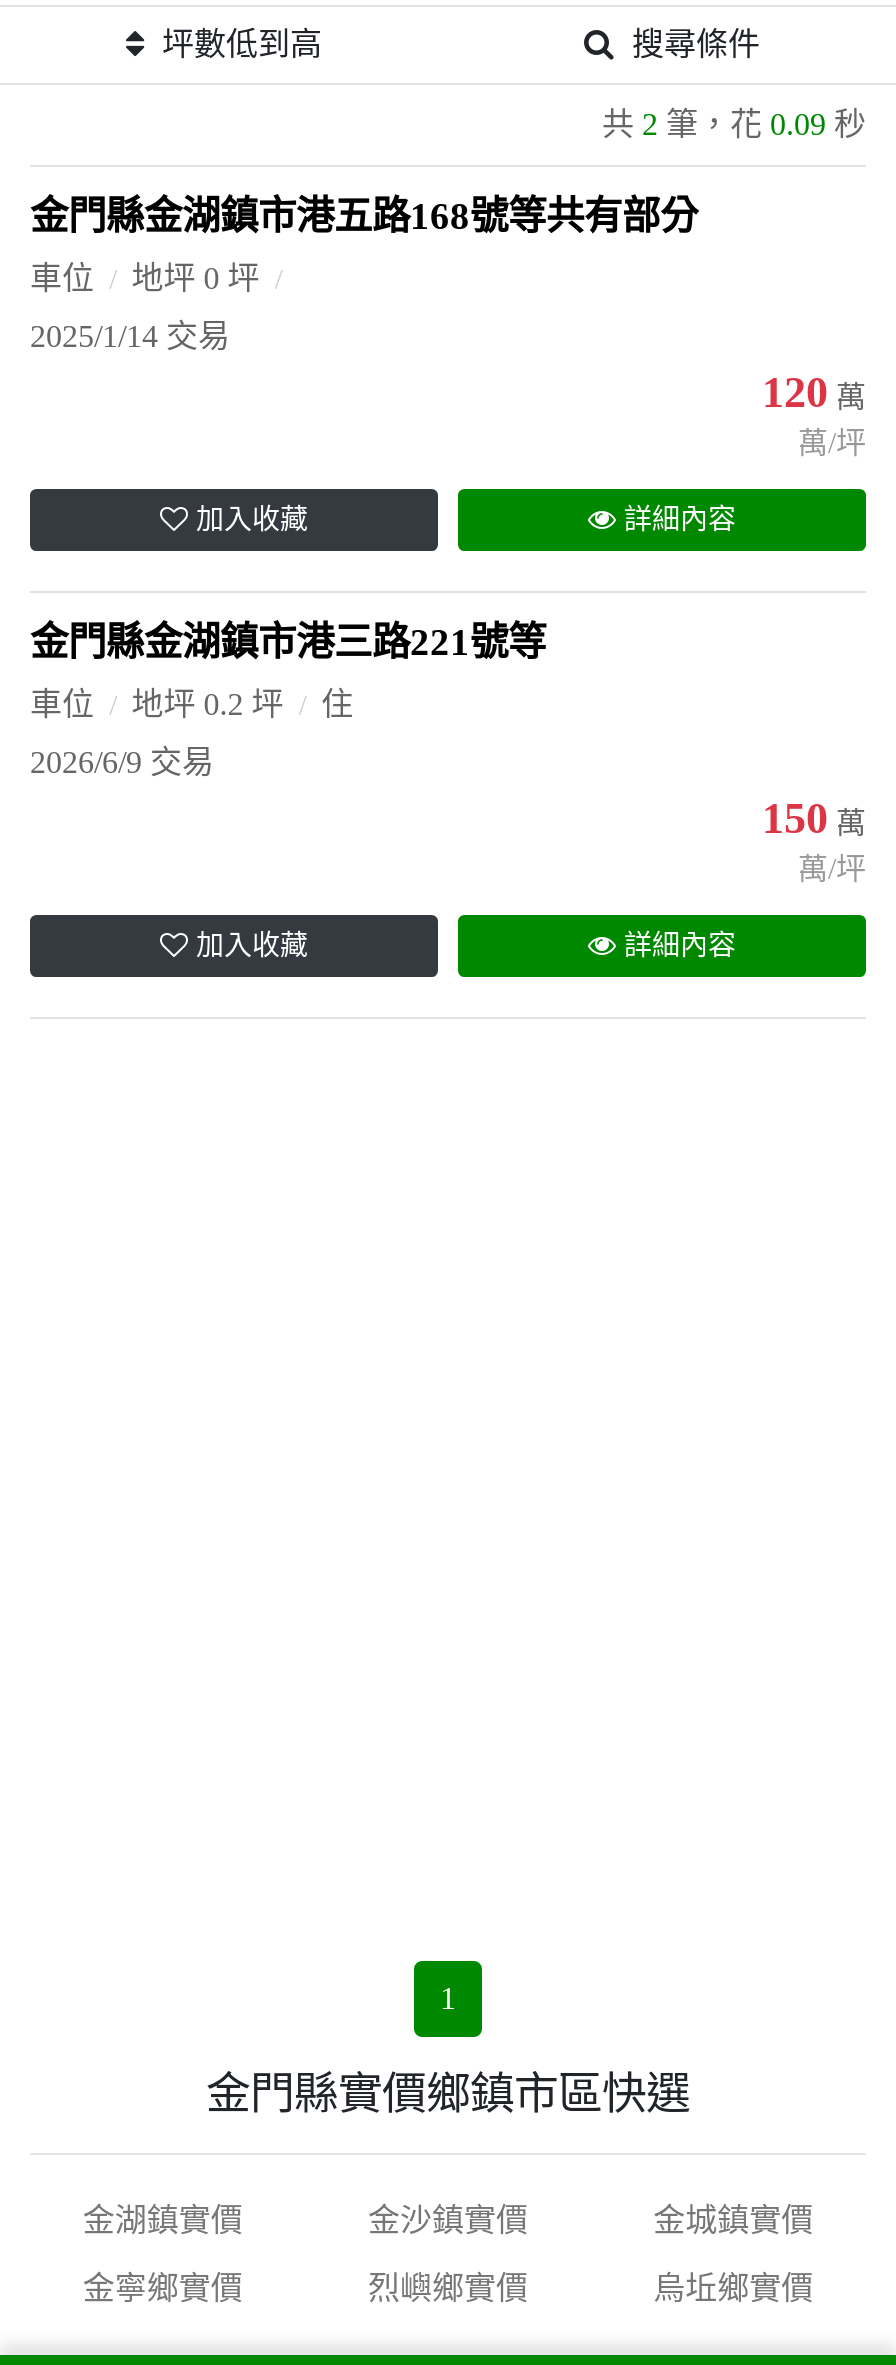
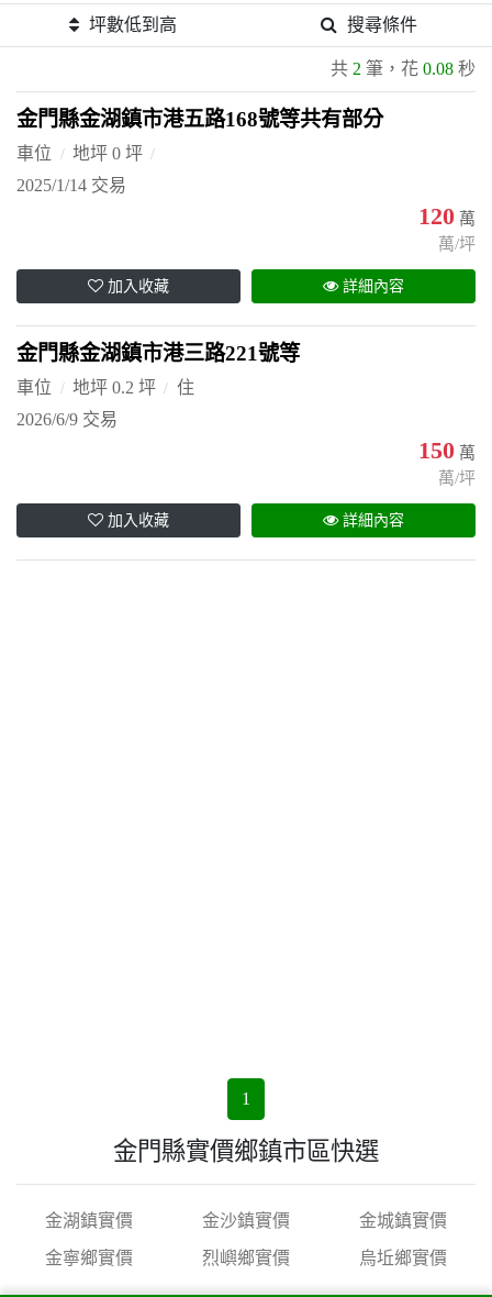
[602,107,866,141] 共 2 筆，花 0.09 秒 -> [331,59,476,78] 共 2 筆，花 0.08 秒

